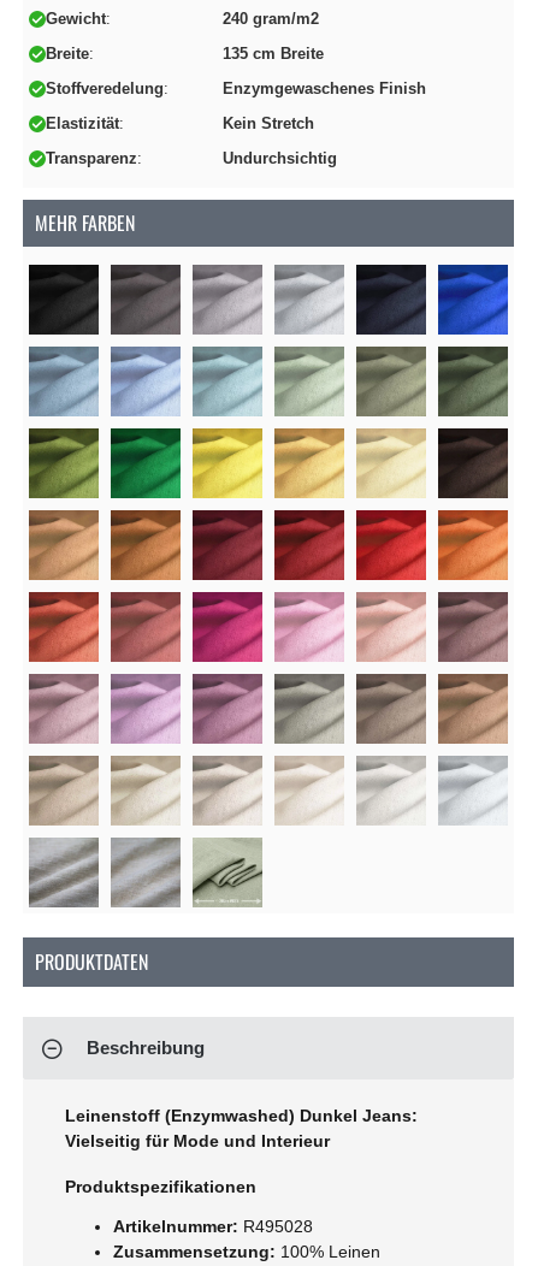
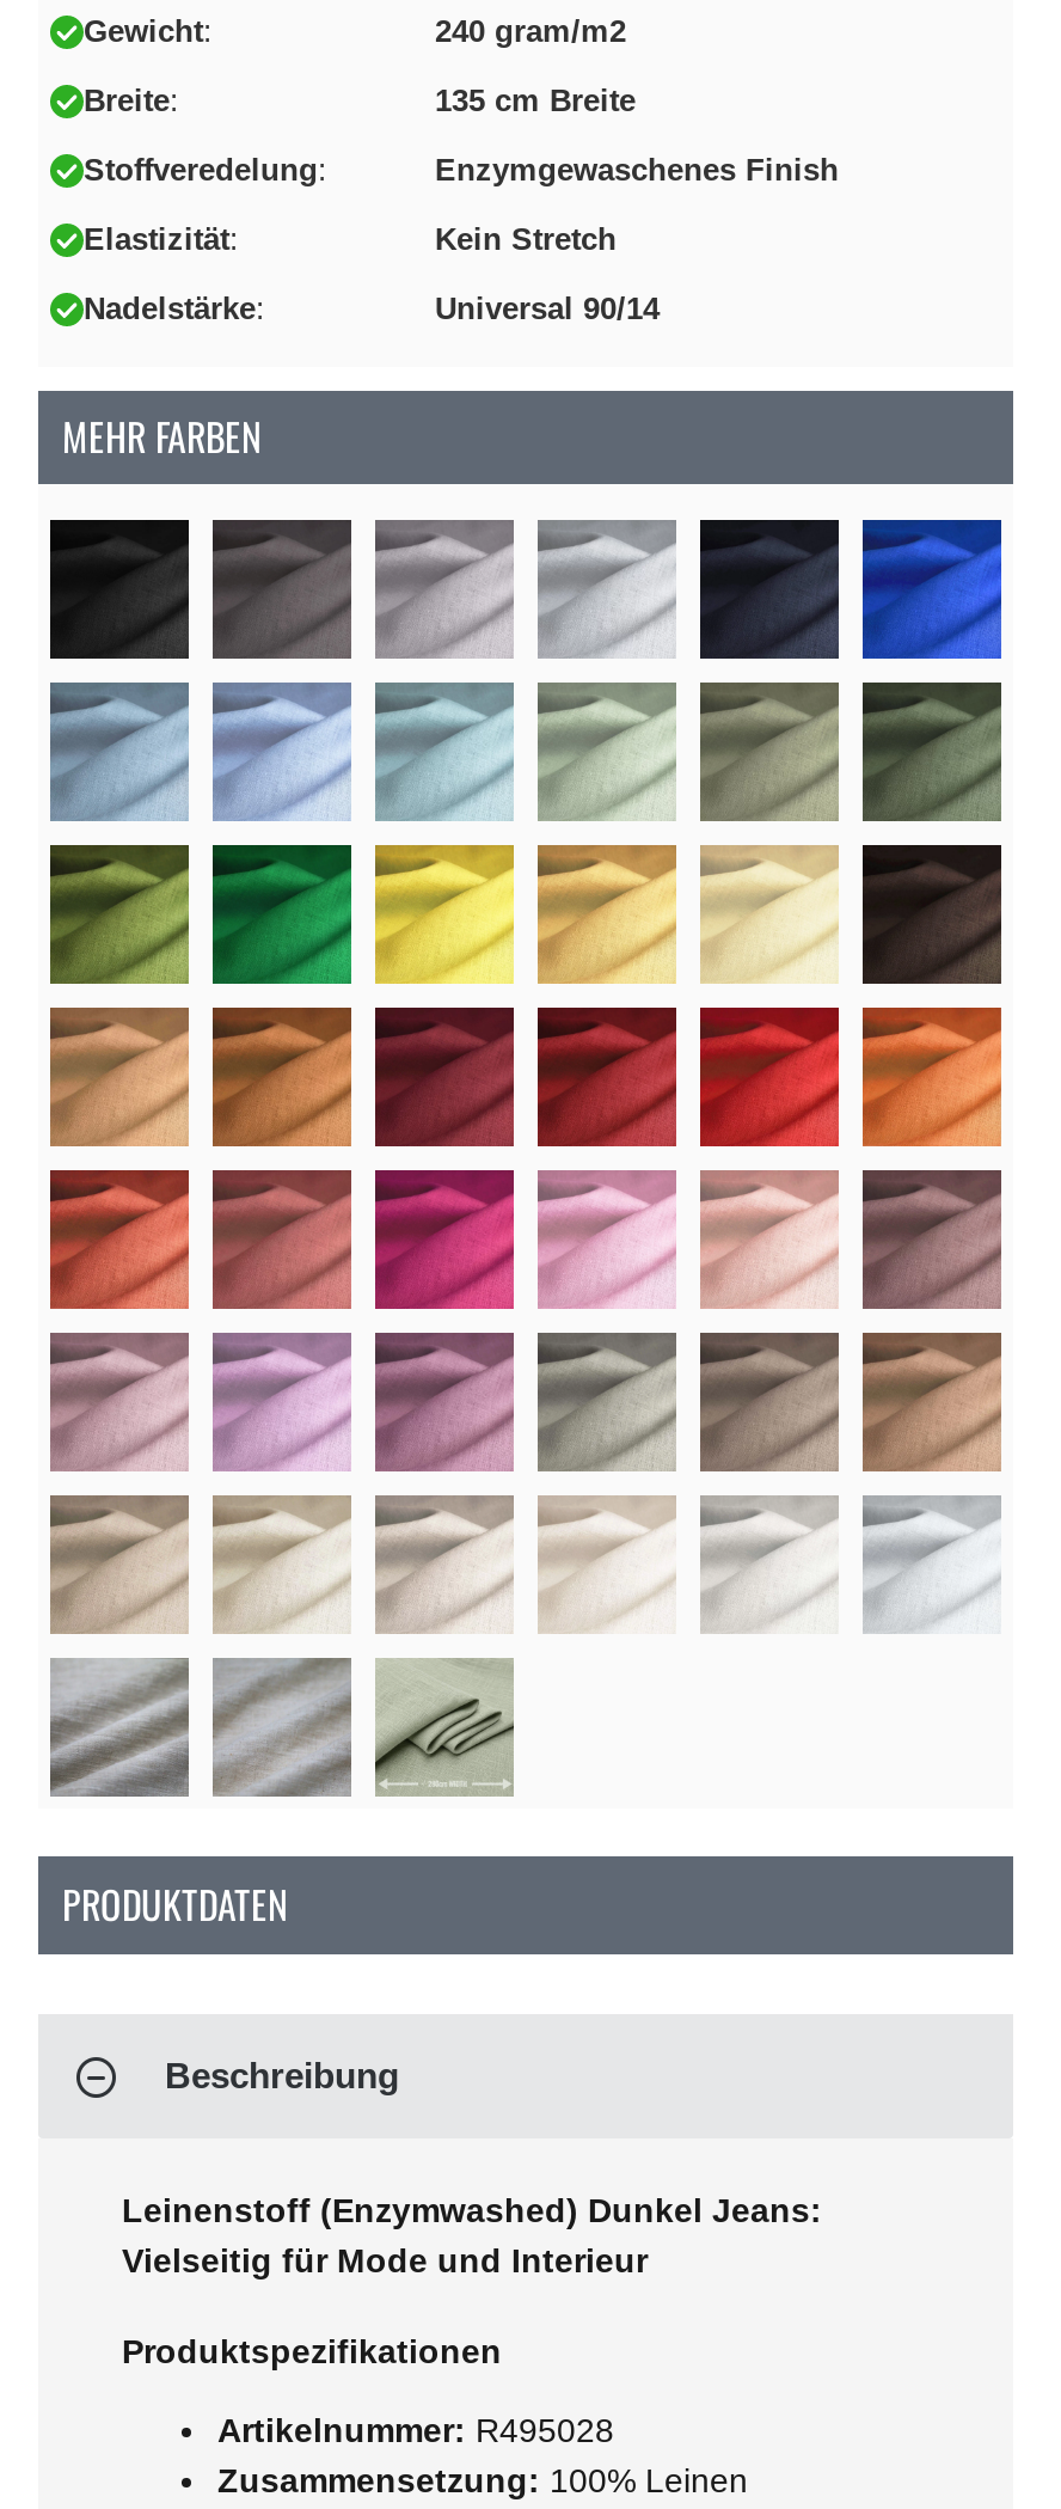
[46,149,337,167] Transparenz | Undurchsichtig -> [84,290,660,326] Nadelstärke | Universal 90/14

